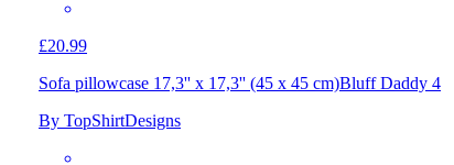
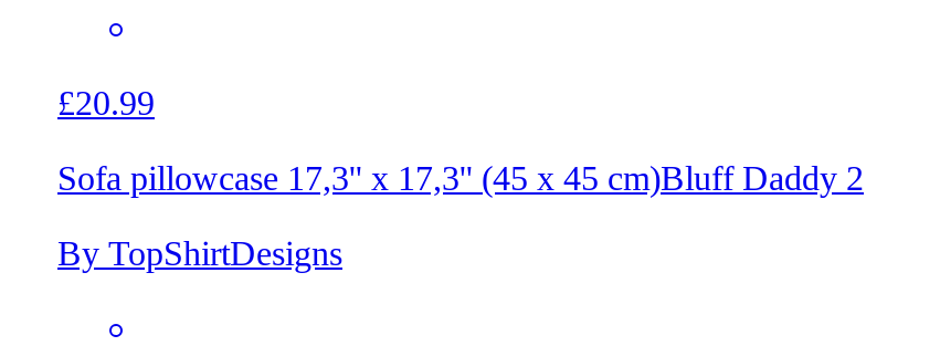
[39,74,441,92] Sofa pillowcase 17,3'' x 17,3'' (45 x 45 cm)Bluff Daddy 4 -> [57,159,864,197] Sofa pillowcase 17,3'' x 17,3'' (45 x 45 cm)Bluff Daddy 2

